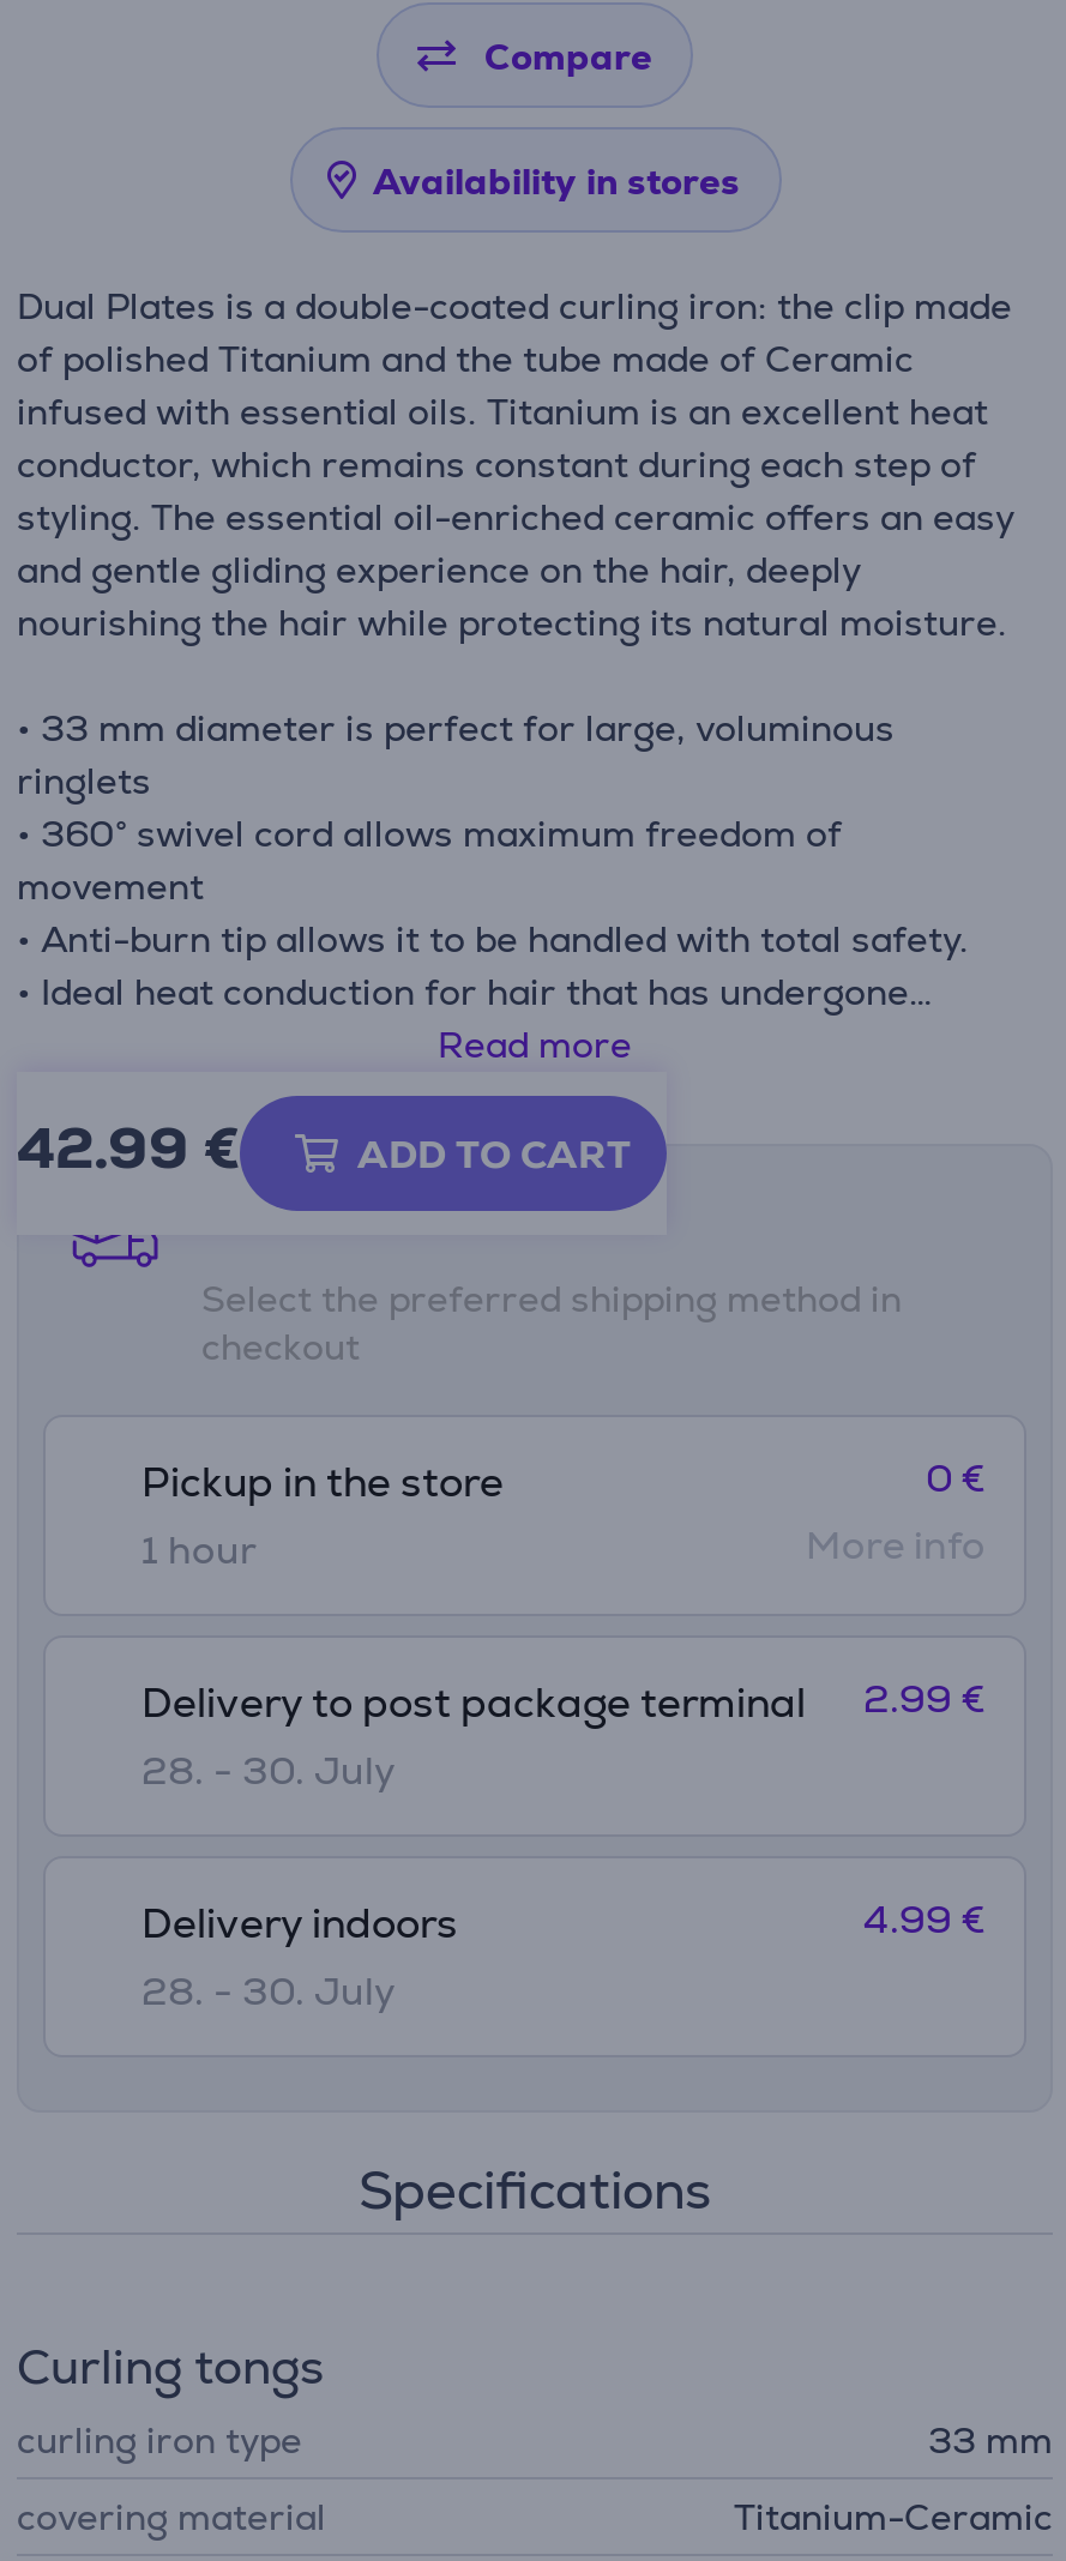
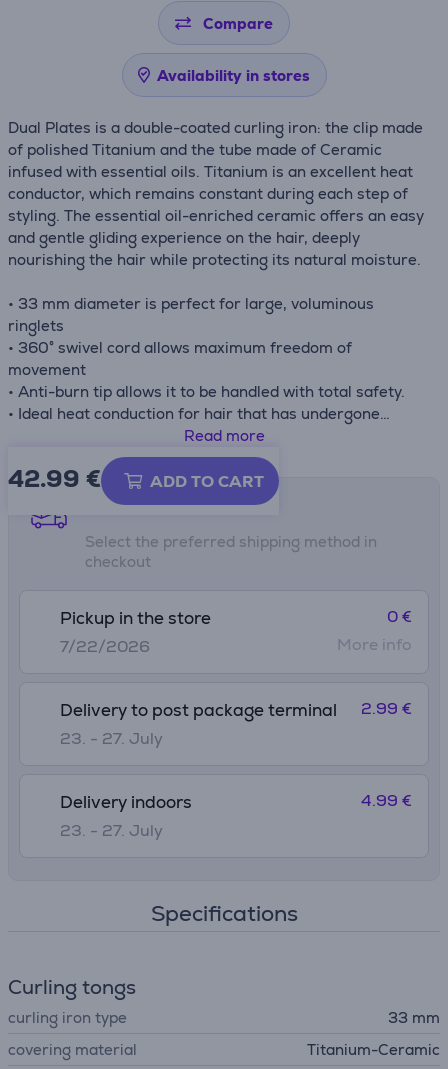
[141,1525,257,1575] 1 hour -> [60,636,150,657] 7/22/2026
[141,1746,396,1796] 28. - 30. July -> [60,728,163,749] 23. - 27. July
[141,1966,396,2017] 28. - 30. July -> [60,820,163,841] 23. - 27. July

